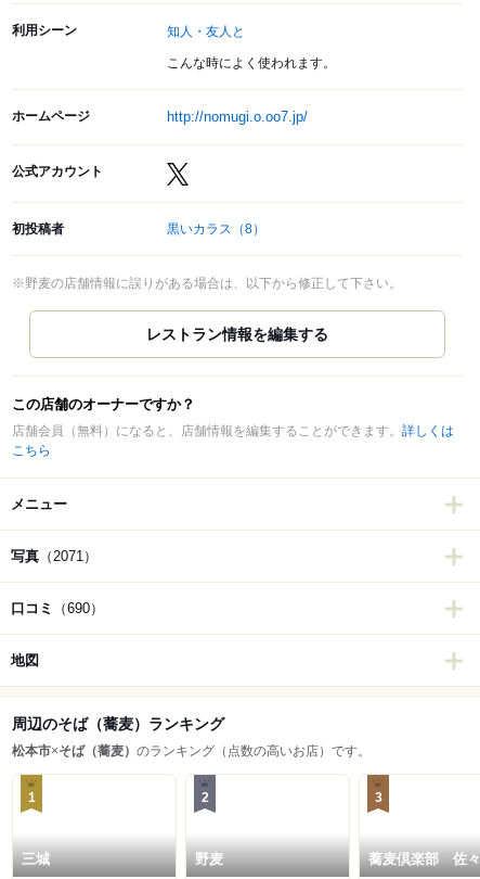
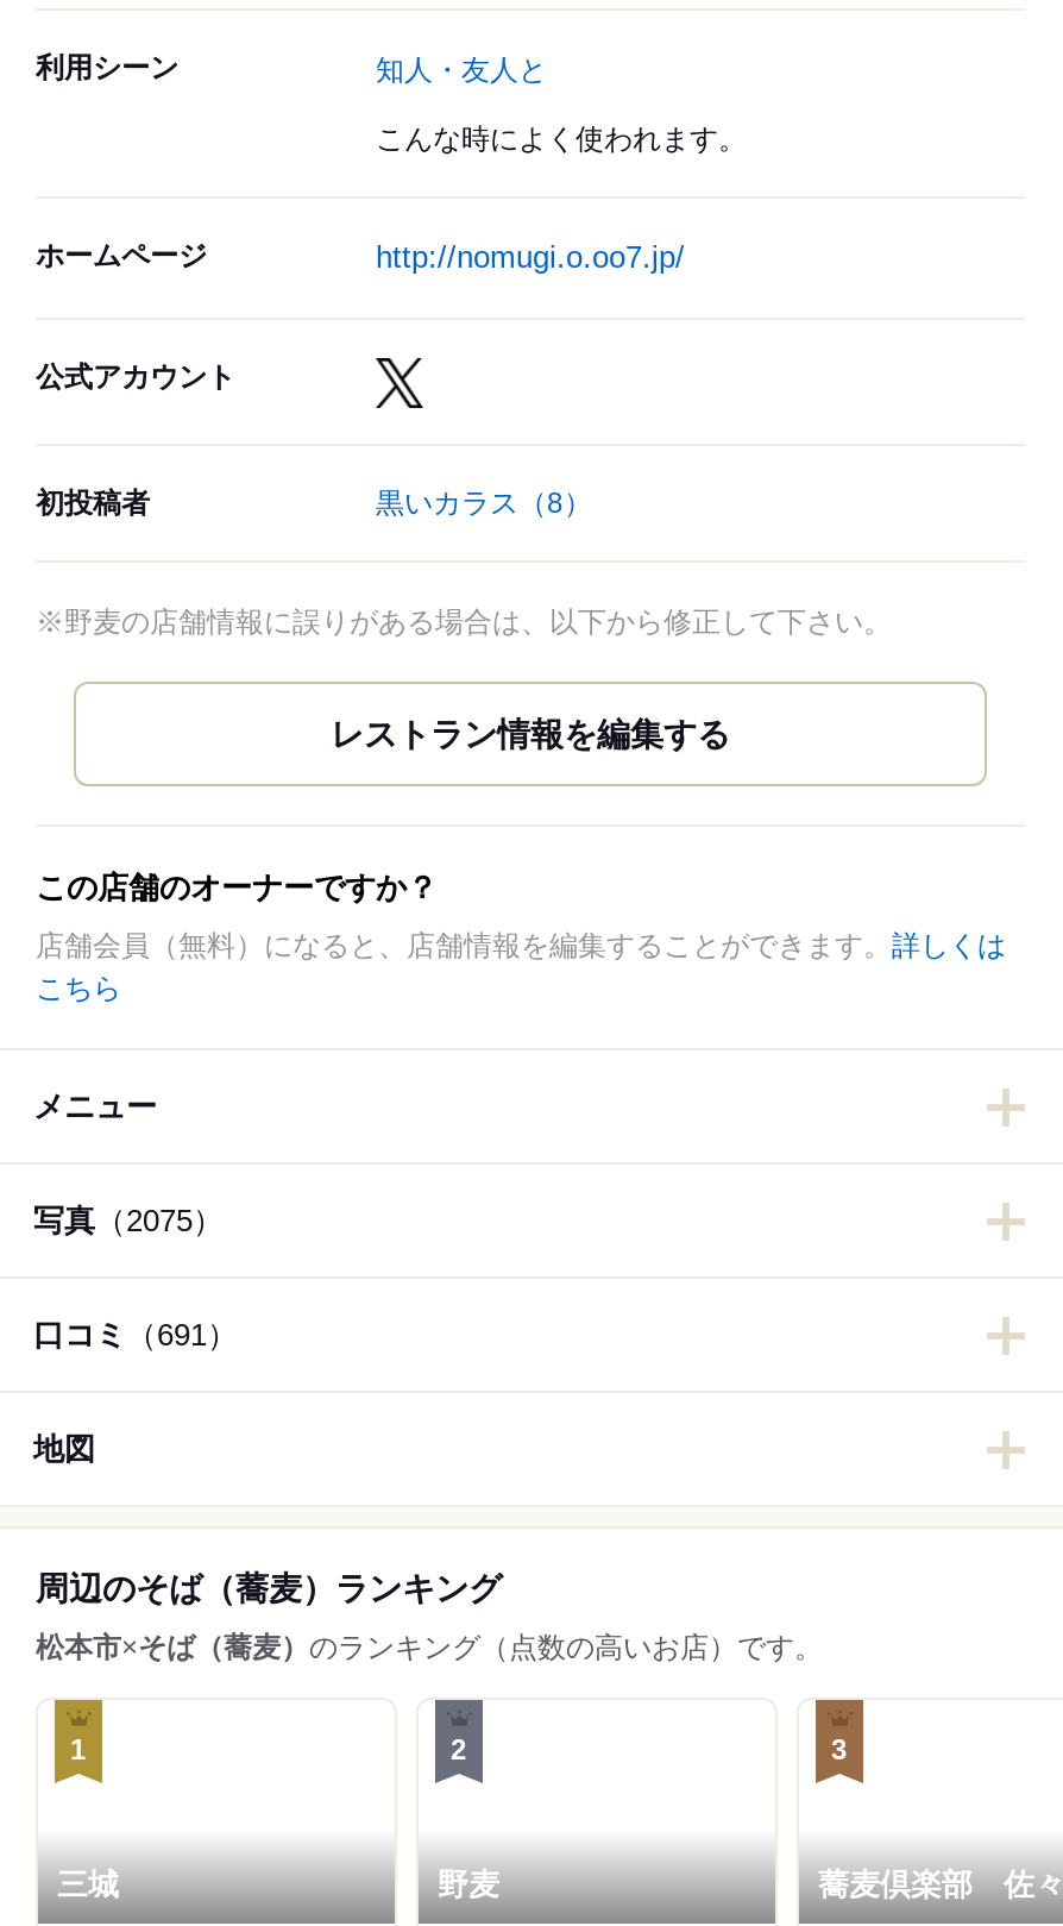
[11,548,98,565] 写真（2071） -> [33,1203,224,1239] 写真（2075）
[11,600,104,617] 口コミ（690） -> [33,1318,238,1353] 口コミ（691）

